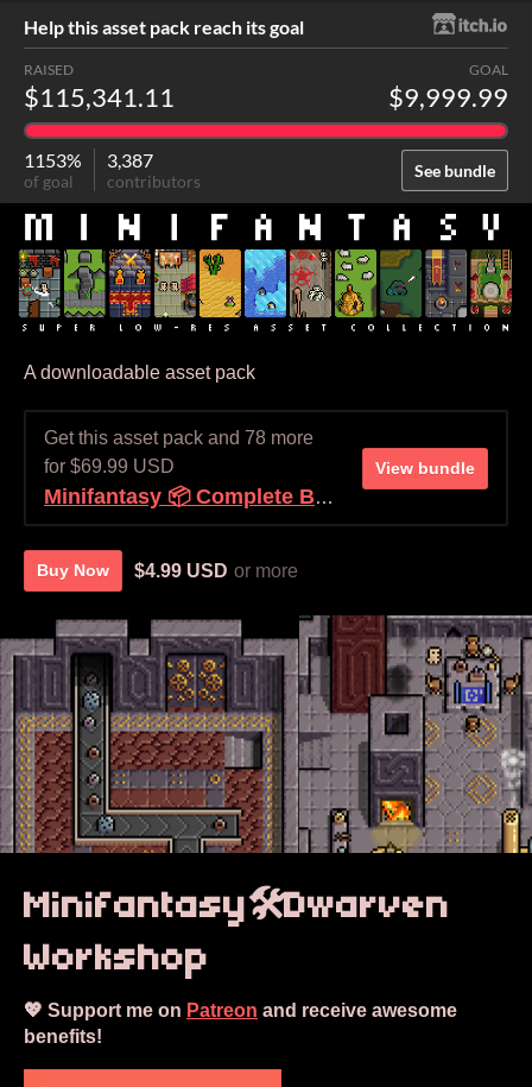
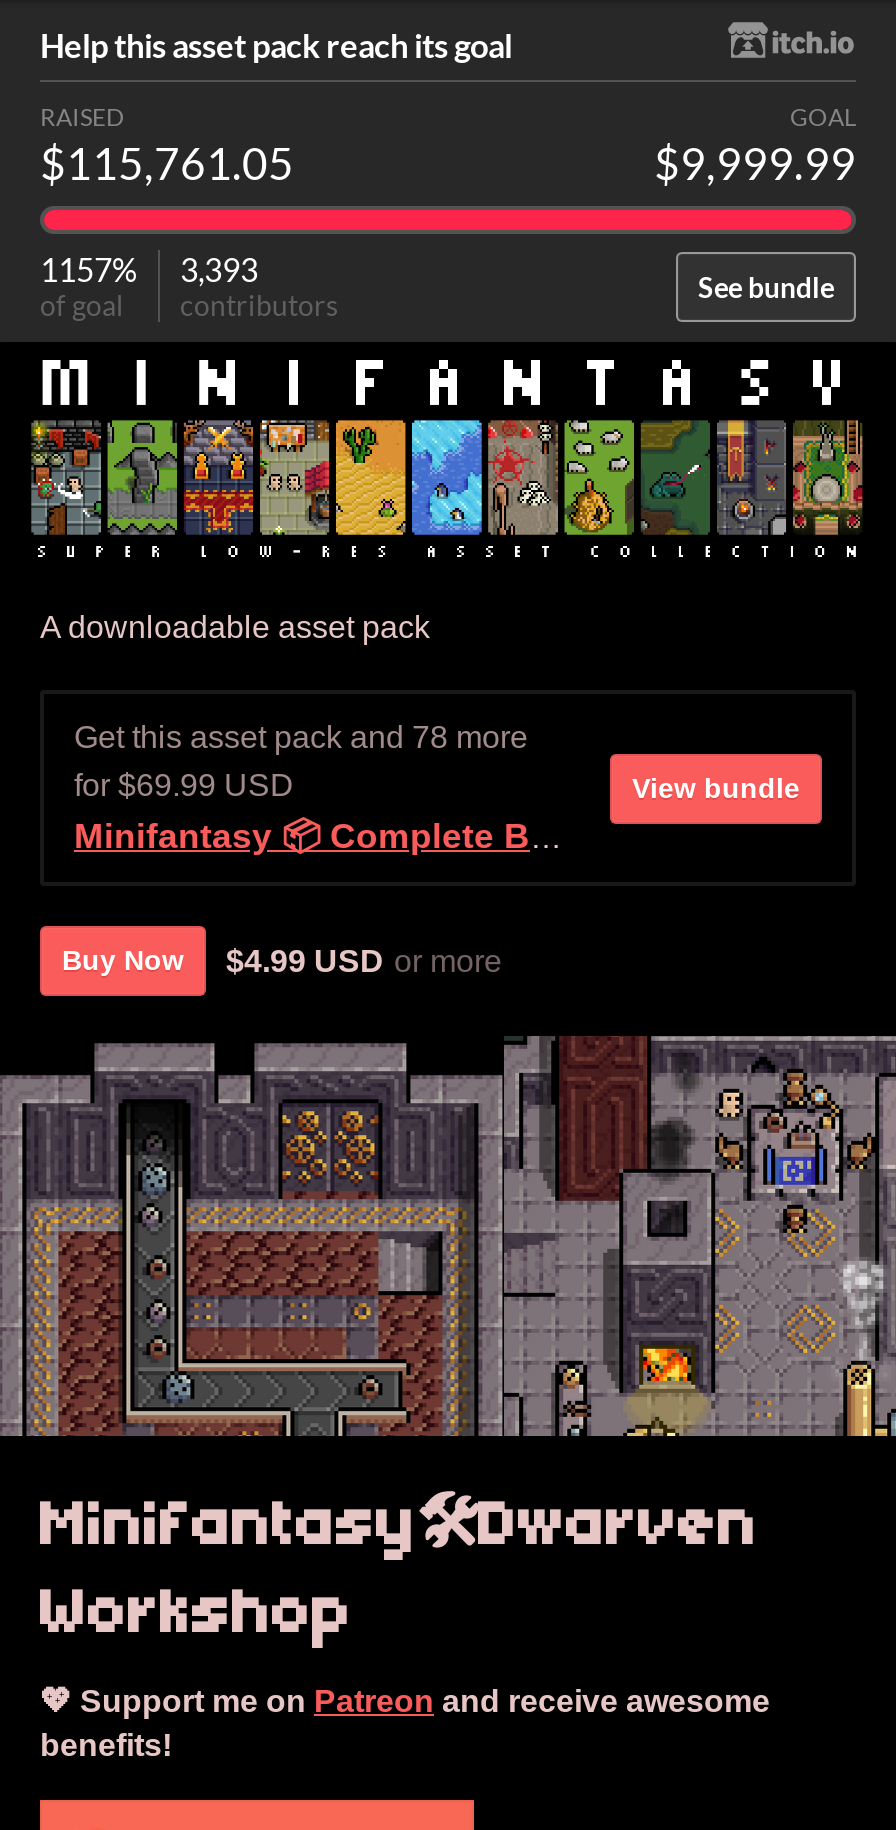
[24,81,175,113] $115,341.11 -> [40,136,294,190] $115,761.05
[24,148,82,171] 1153% -> [40,250,138,288] 1157%
[107,148,153,171] 3,387 -> [180,250,258,288] 3,393

